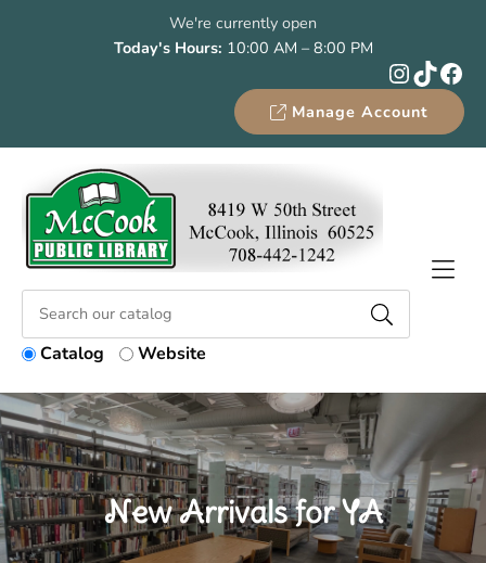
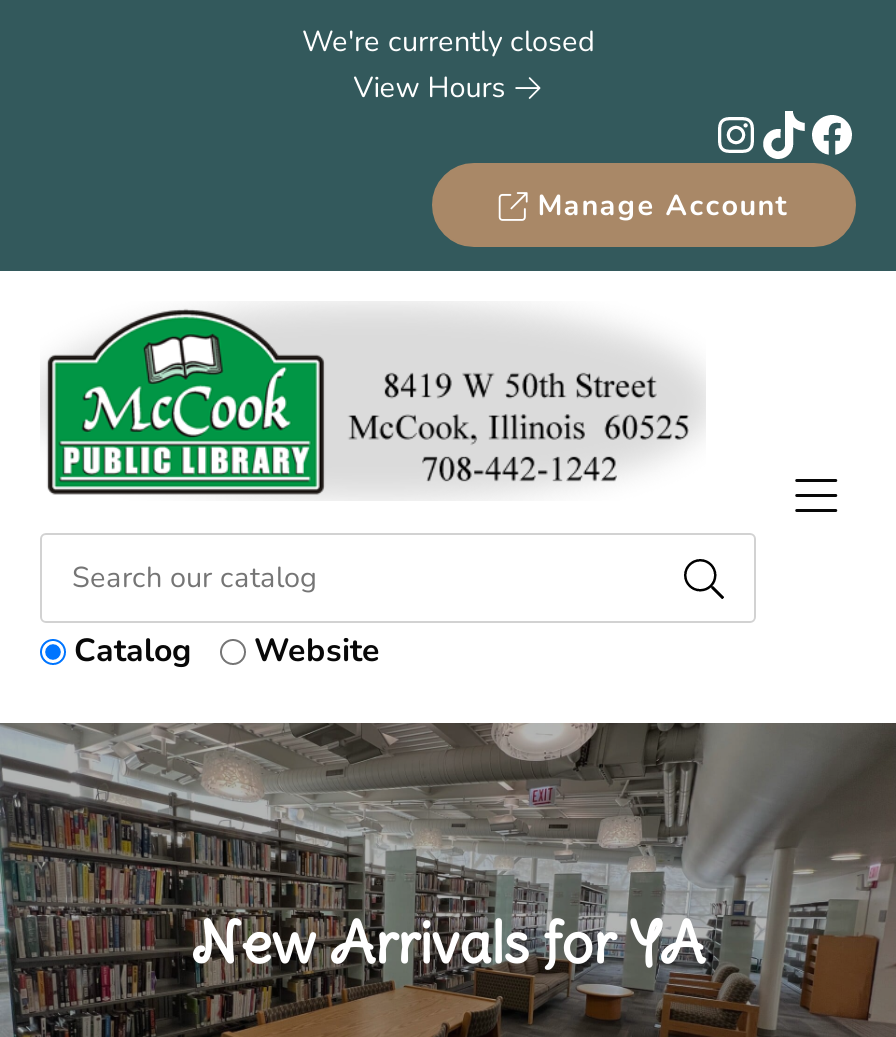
[113,12,373,59] We're currently open | Today's Hours: 10:00 AM – 8:00 PM -> [302,21,594,107] We're currently closed | View Hours

